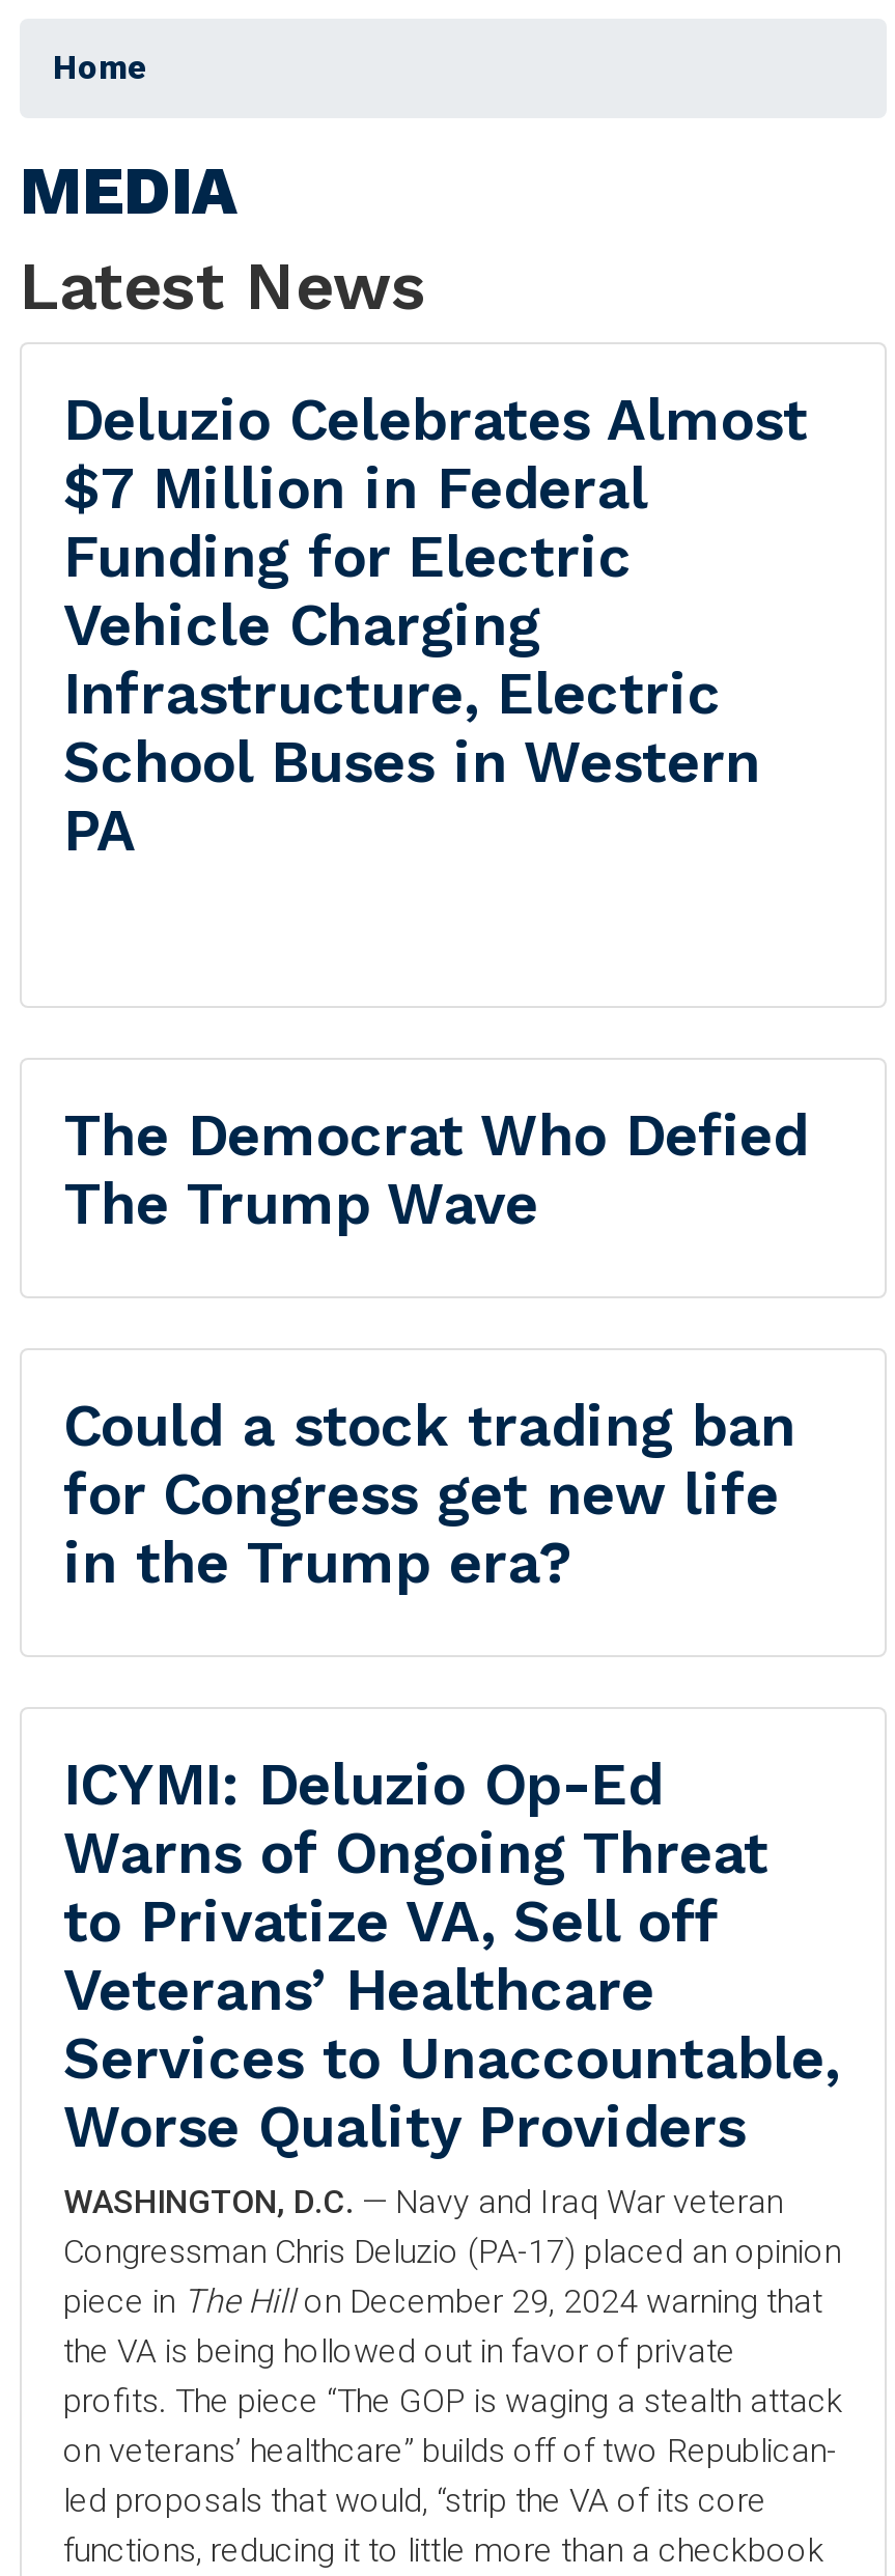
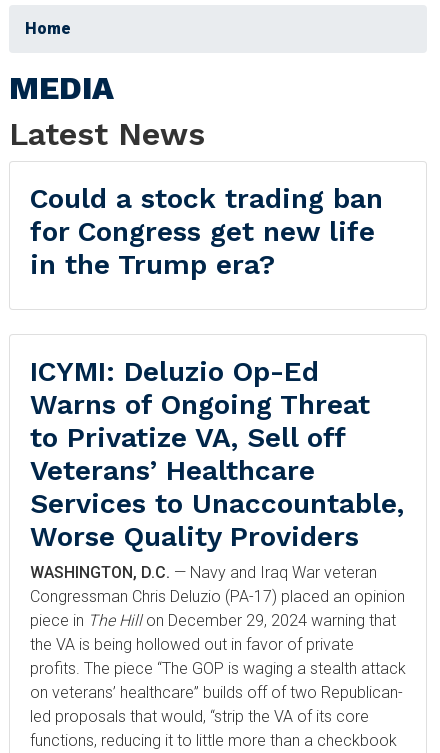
[63,386,808,866] Deluzio Celebrates Almost | $7 Million in Federal | Funding for Electric | Vehicle Charging | Infrastructure, Electric | School Buses in Western | PA -> none
[63,1102,808,1239] The Democrat Who Defied | The Trump Wave -> none

